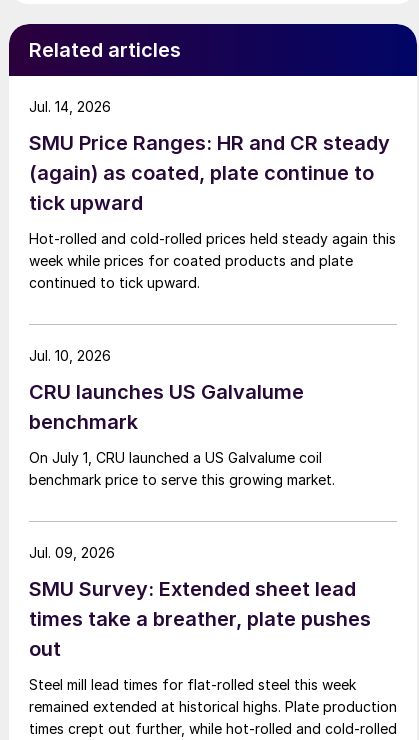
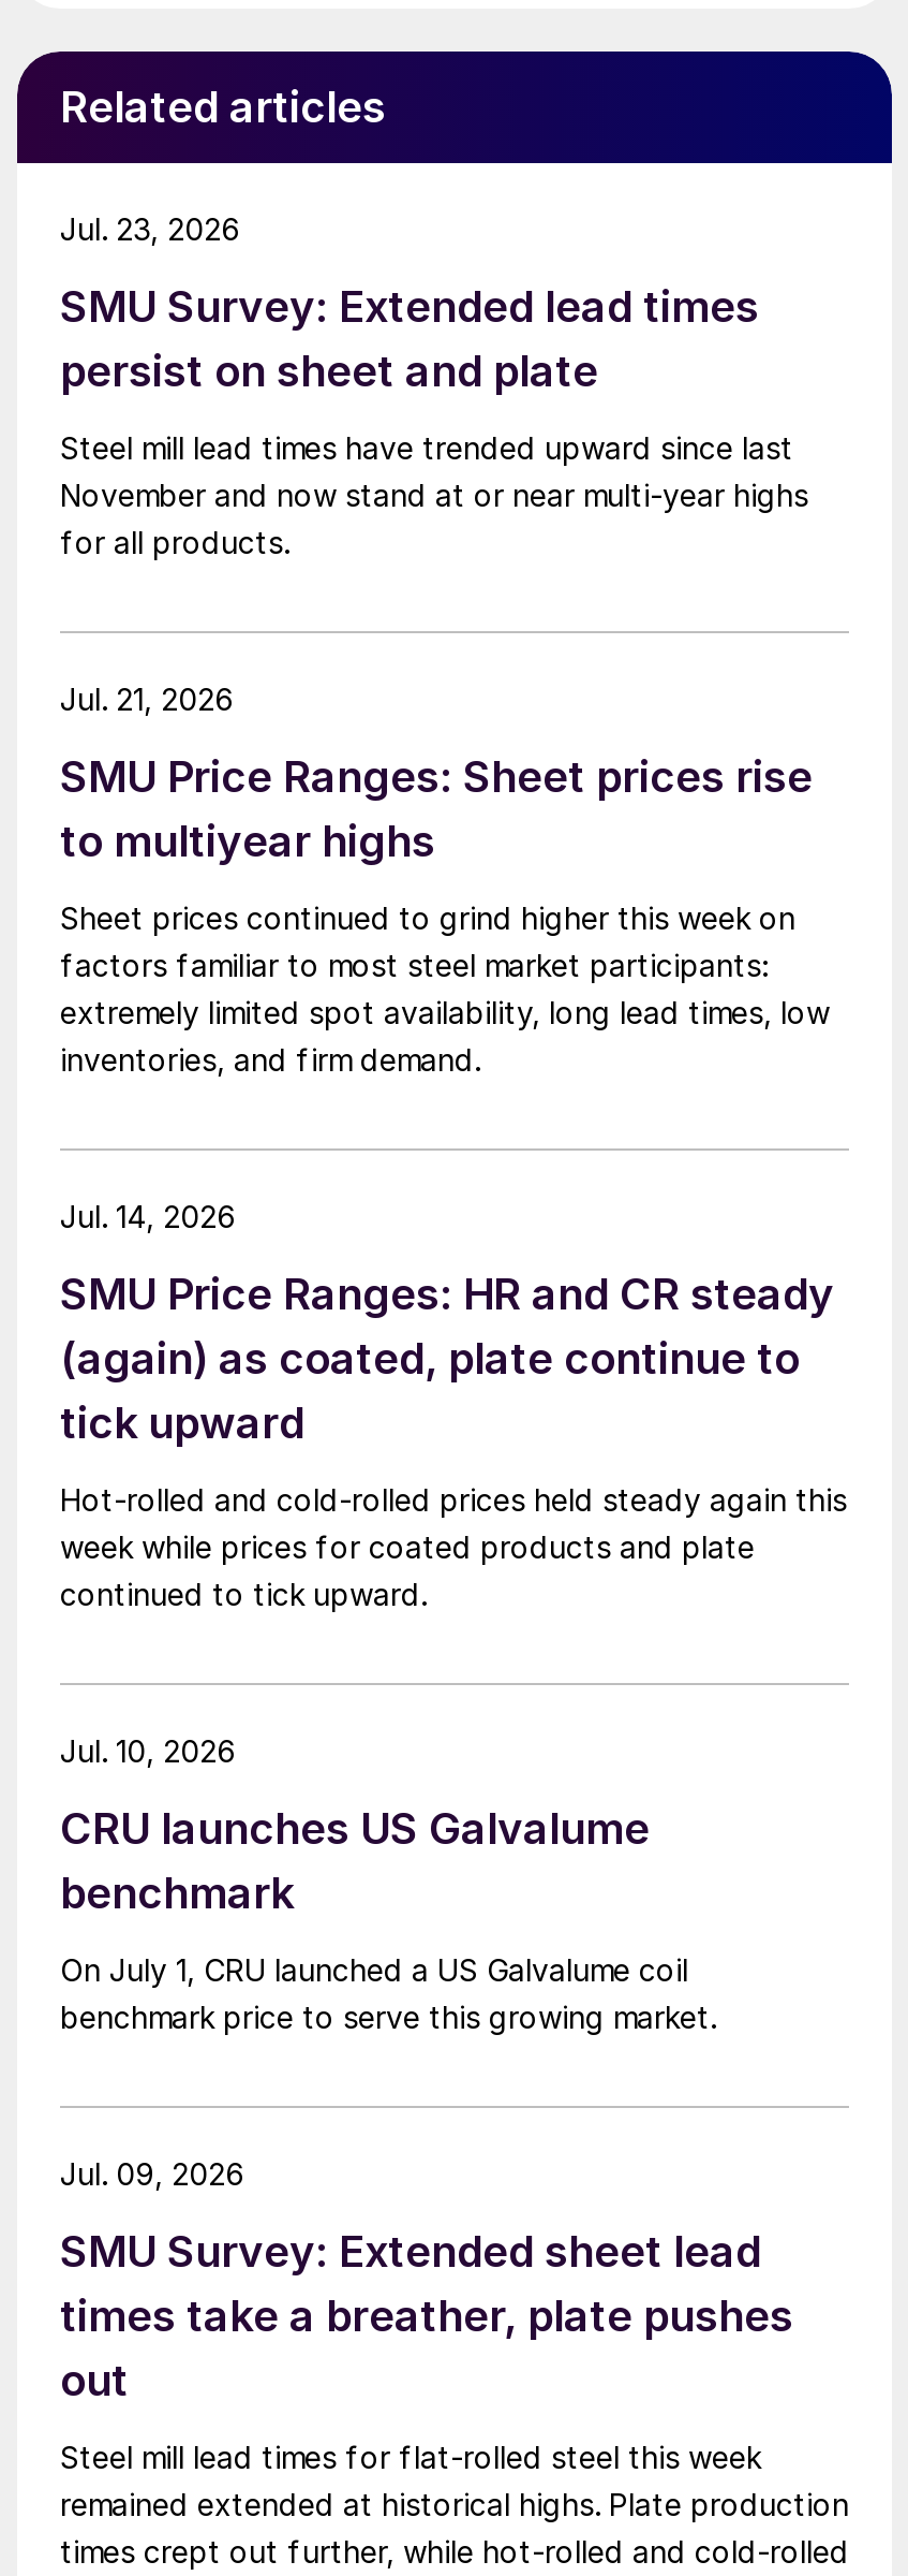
none -> [60,280,808,559] SMU Survey: Extended lead times | persist on sheet and plate | Steel mill lead times have trended upward since last | November and now stand at or near multi-year highs | for all products.
none -> [60,210,240,246] Jul. 23, 2026
none -> [60,750,830,1077] SMU Price Ranges: Sheet prices rise | to multiyear highs | Sheet prices continued to grind higher this week on | factors familiar to most steel market participants: | extremely limited spot availability, long lead times, low | inventories, and firm demand.
none -> [60,680,234,716] Jul. 21, 2026

